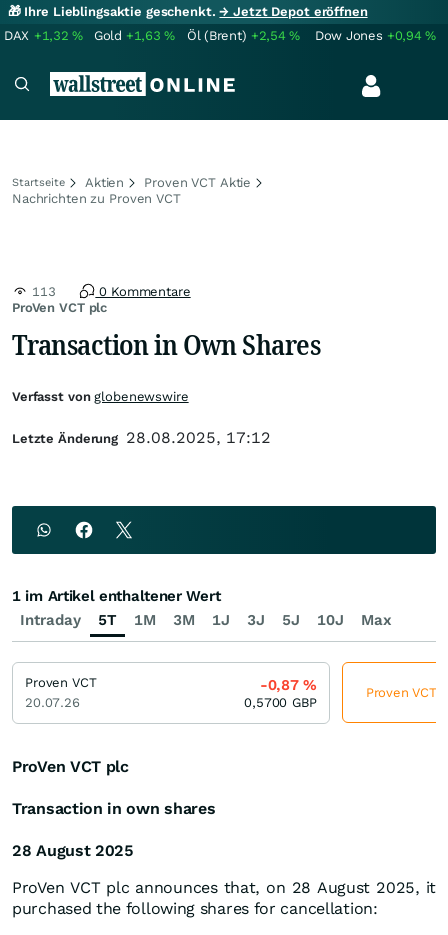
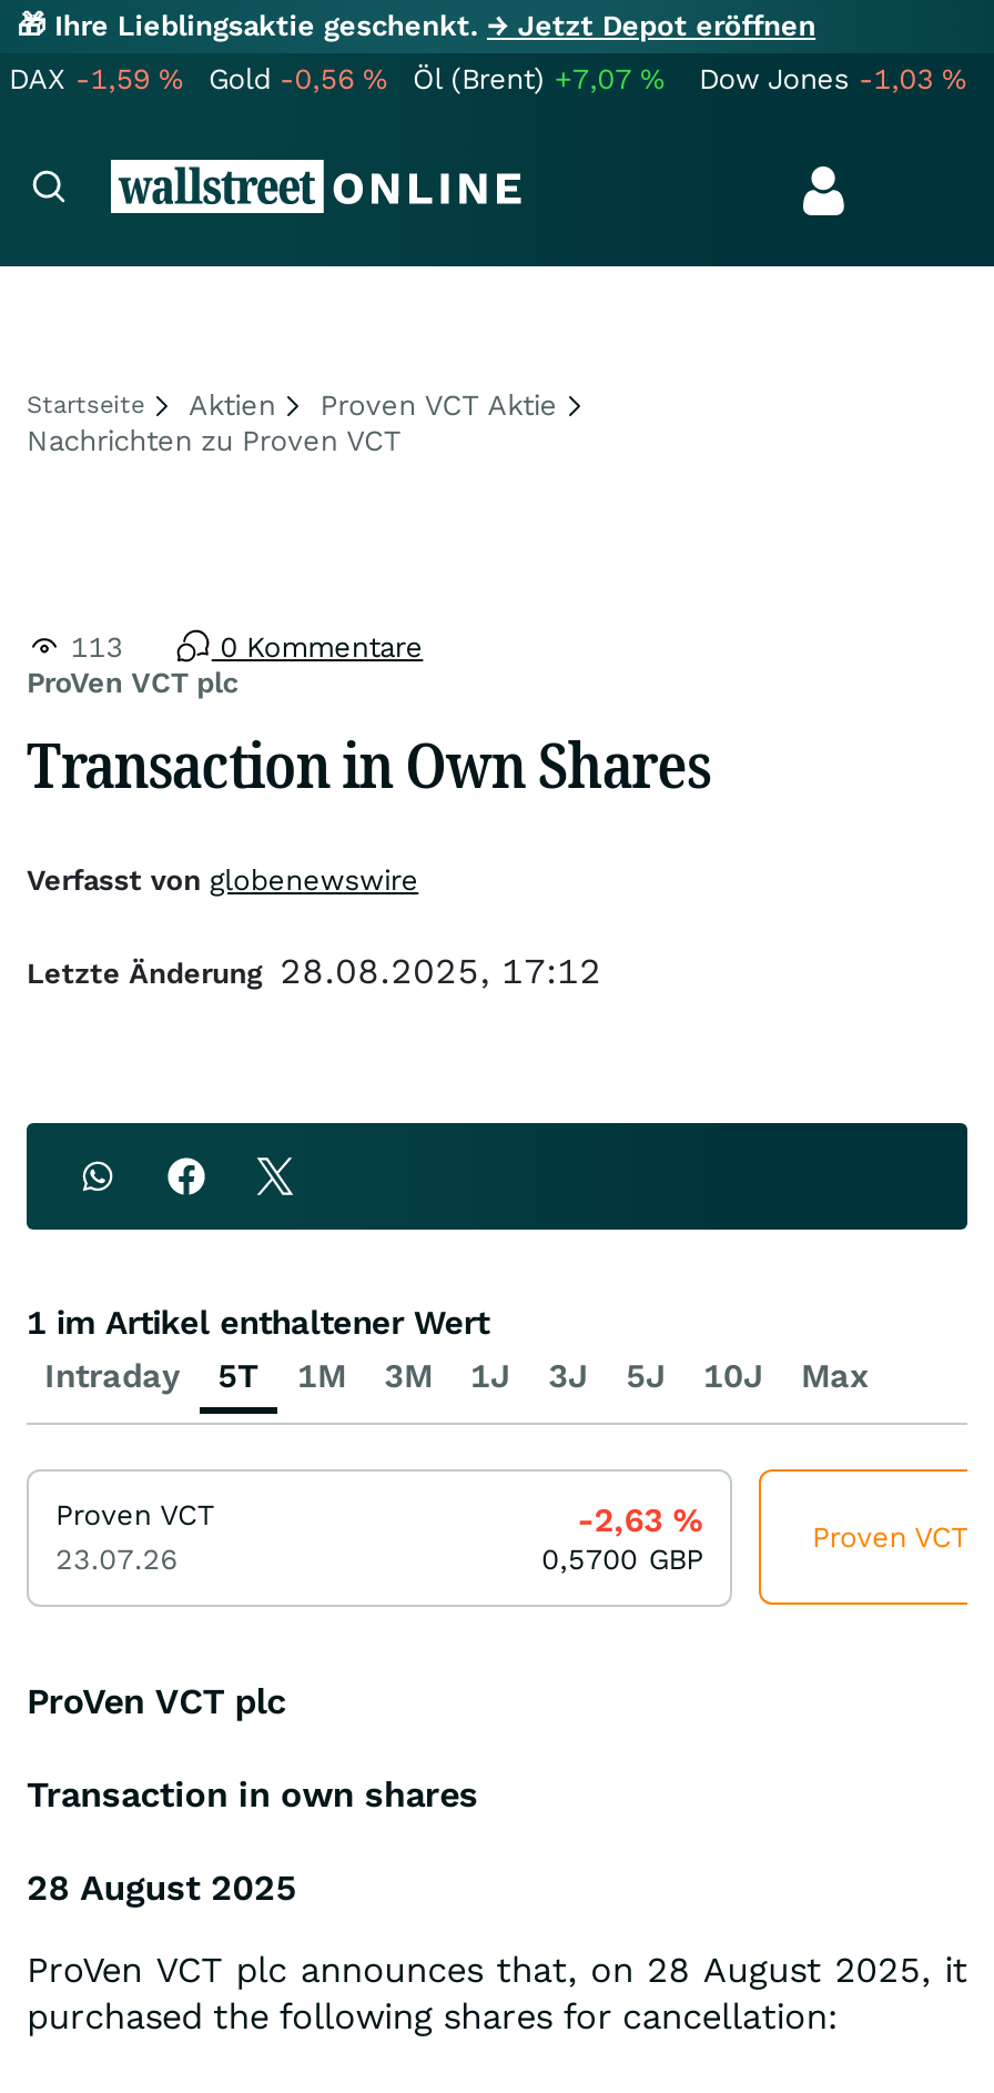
[4,28,83,43] DAX +1,32% -> [9,62,182,95] DAX -1,59%
[94,28,175,43] Gold +1,63% -> [209,62,387,95] Gold -0,56%
[187,28,300,43] Öl (Brent) +2,54% -> [413,62,664,95] Öl (Brent) +7,07%
[315,28,436,43] Dow Jones +0,94% -> [699,62,966,95] Dow Jones -1,03%
[260,676,317,694] -0,87% -> [577,1500,703,1540] -2,63%
[25,695,80,710] 20.07.26 -> [55,1543,177,1576] 23.07.26

